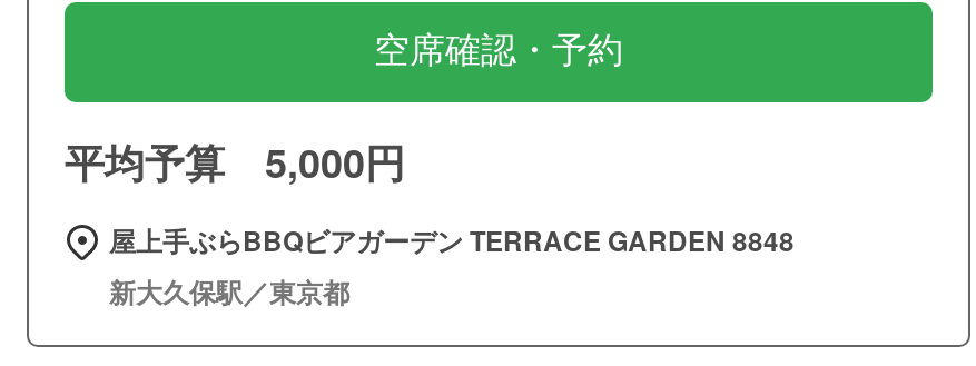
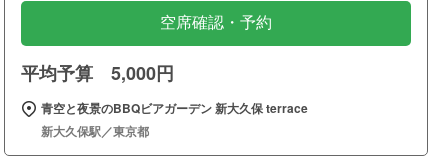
[109,220,795,260] 屋上手ぶらBBQビアガーデン TERRACE GARDEN 8848 -> [41,99,308,117] 青空と夜景のBBQビアガーデン 新大久保 terrace

